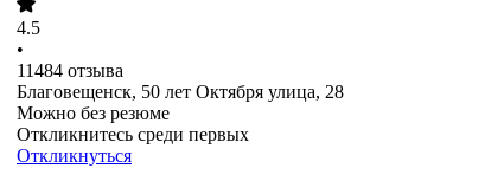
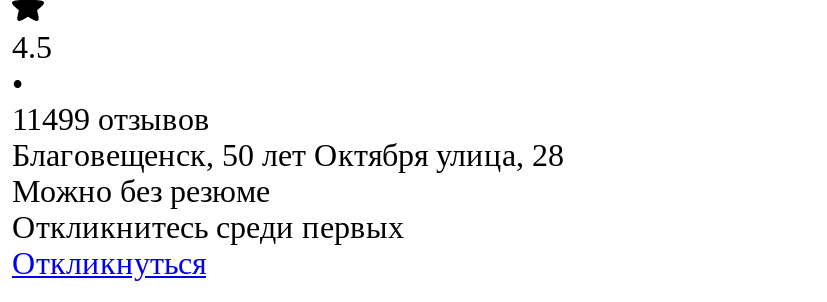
[17,61,123,81] 11484 отзыва -> [12,103,210,137] 11499 отзывов

